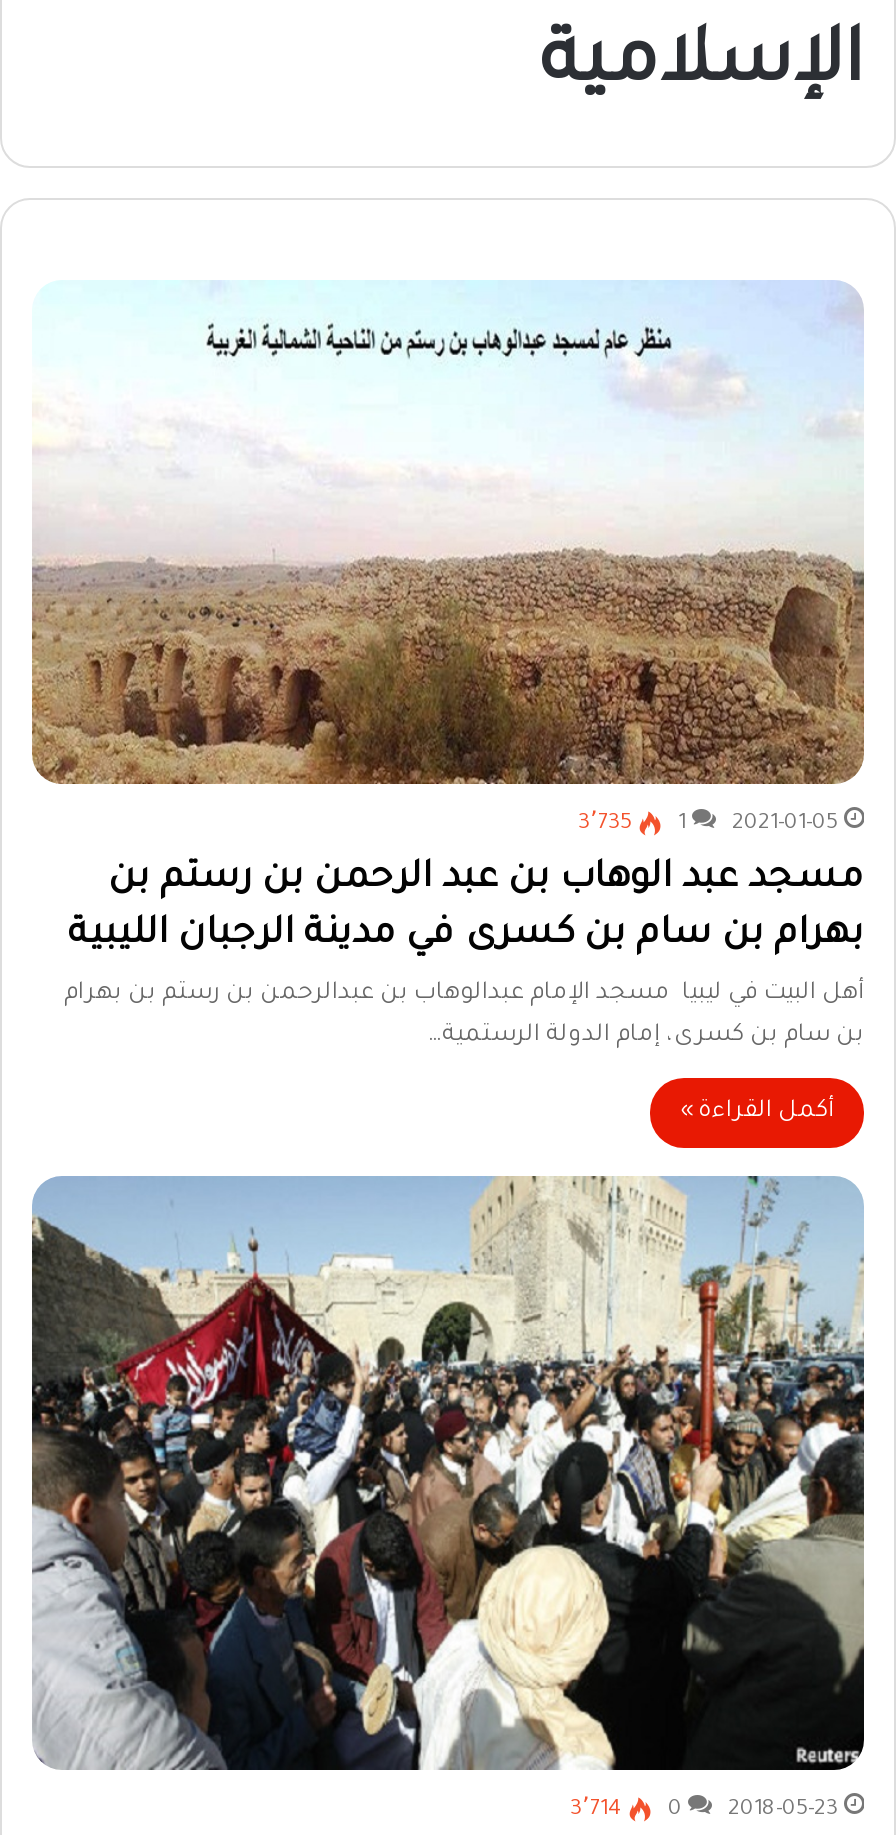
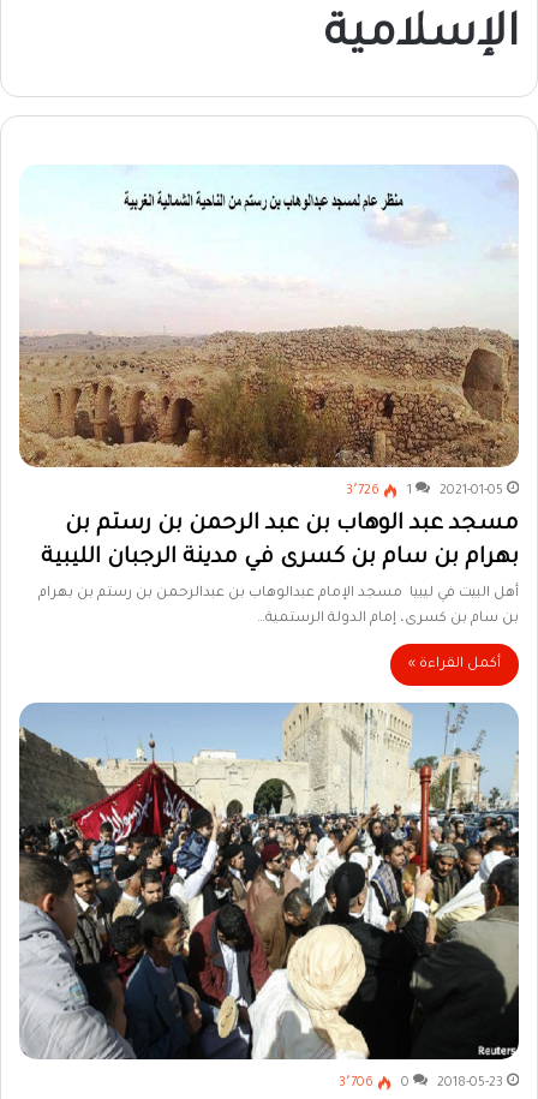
[578,812,838,836] 3٬735 1 2021-01-05 -> [346,484,503,498] 3٬726 1 2021-01-05
[570,1798,838,1822] 3٬714 0 2018-05-23 -> [339,1076,503,1091] 3٬706 0 2018-05-23

